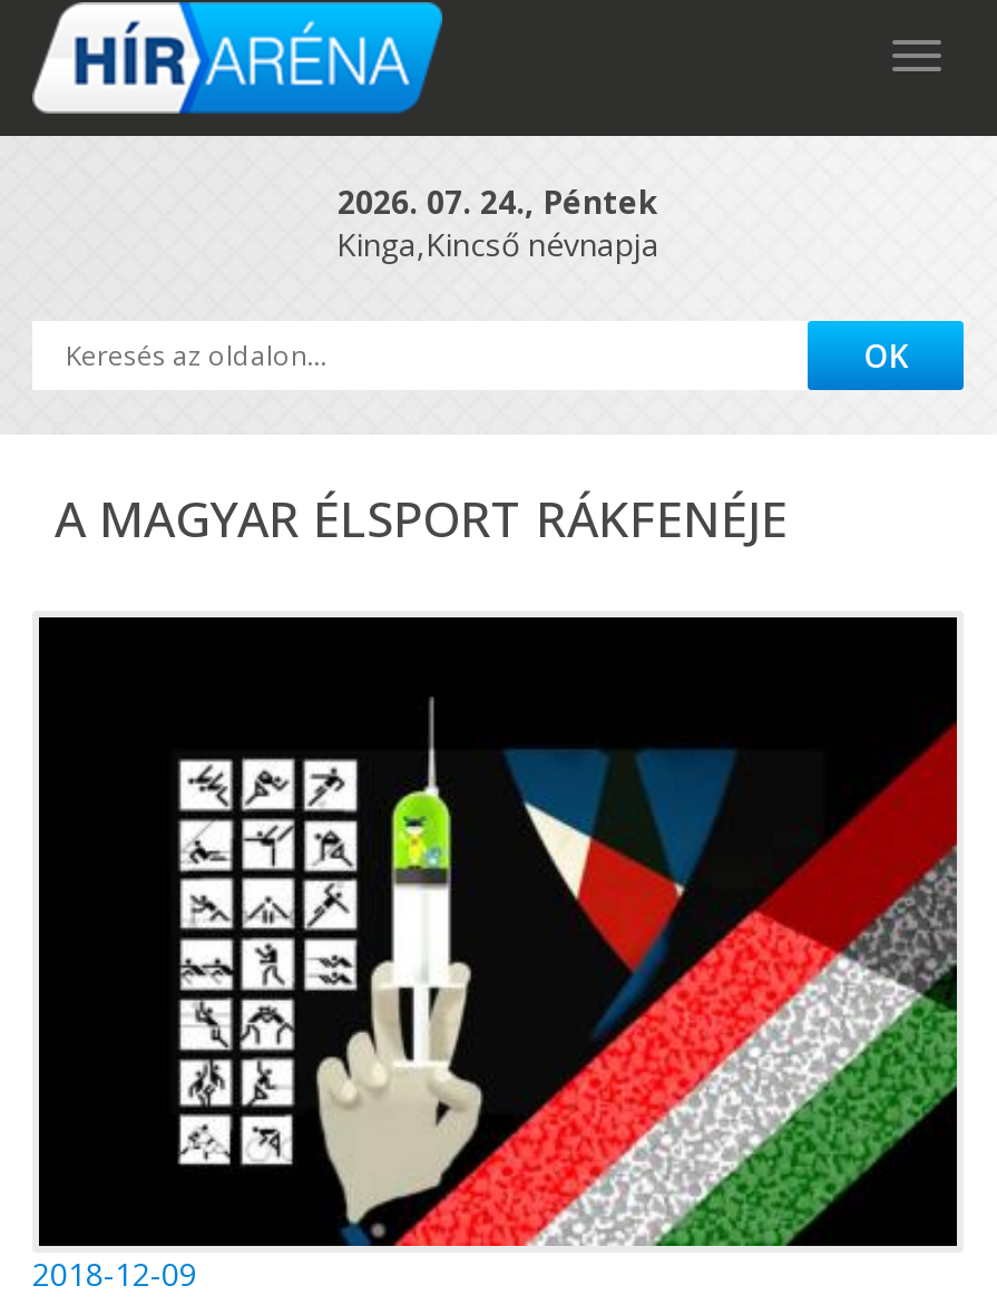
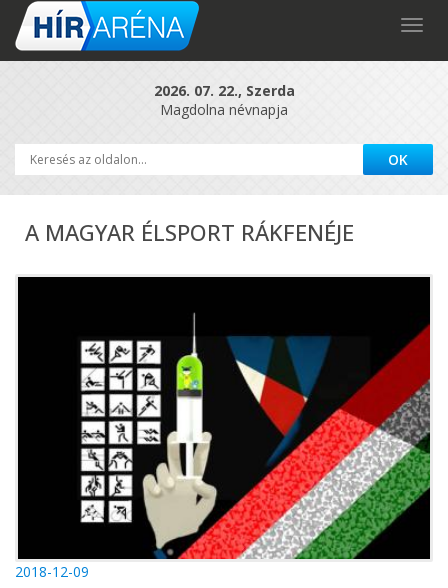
[336,181,659,265] 2026. 07. 24., Péntek | Kinga,Kincső névnapja -> [153,81,294,119] 2026. 07. 22., Szerda | Magdolna névnapja

